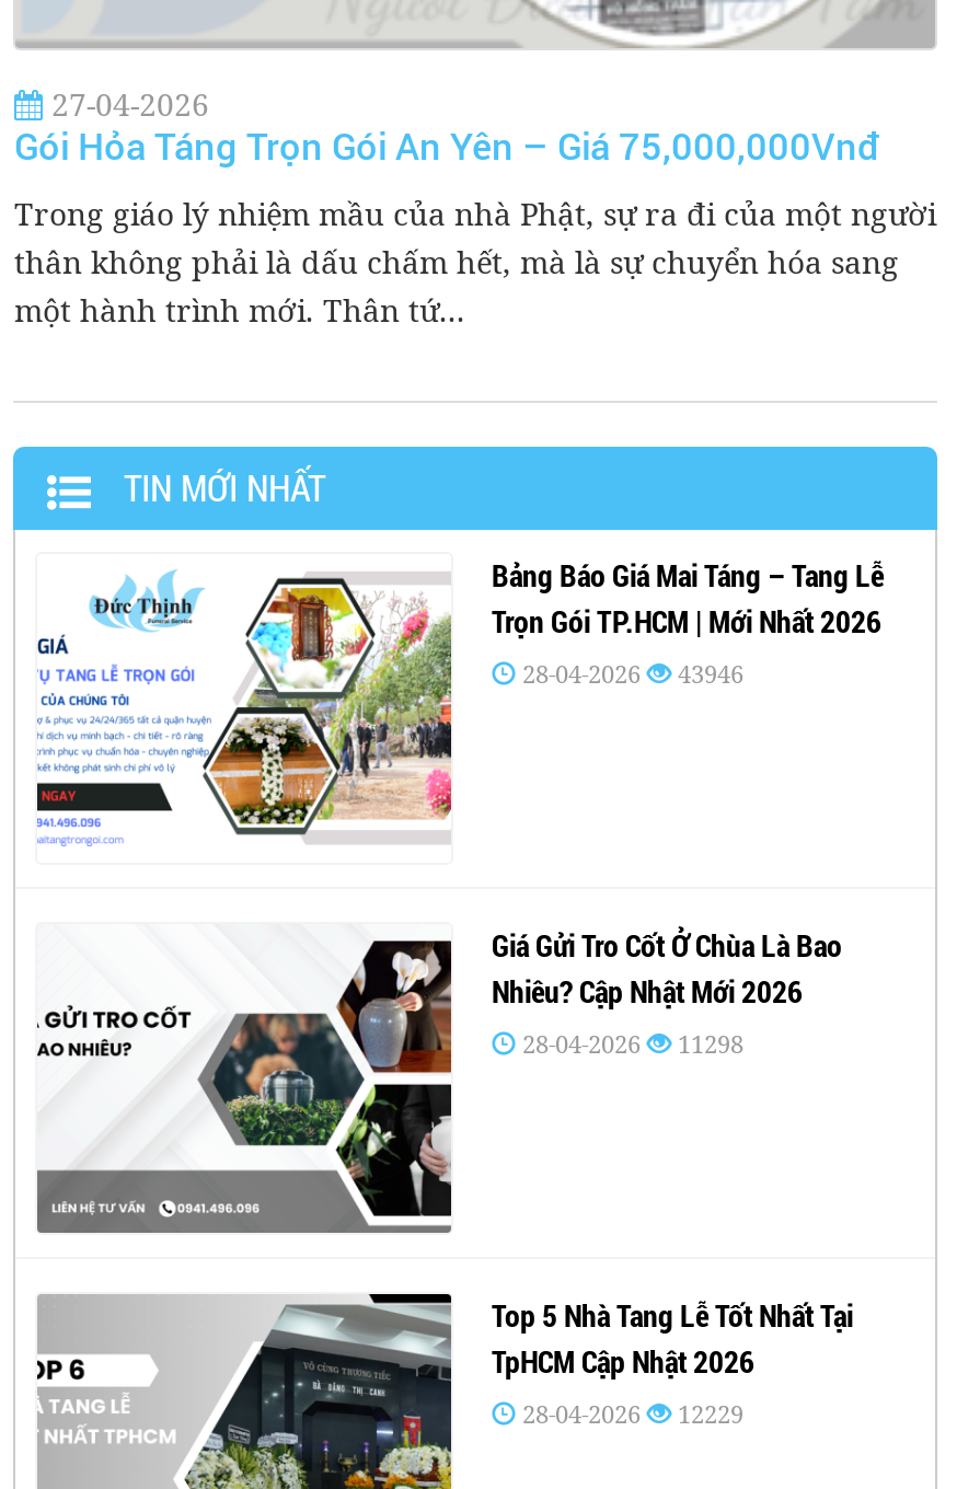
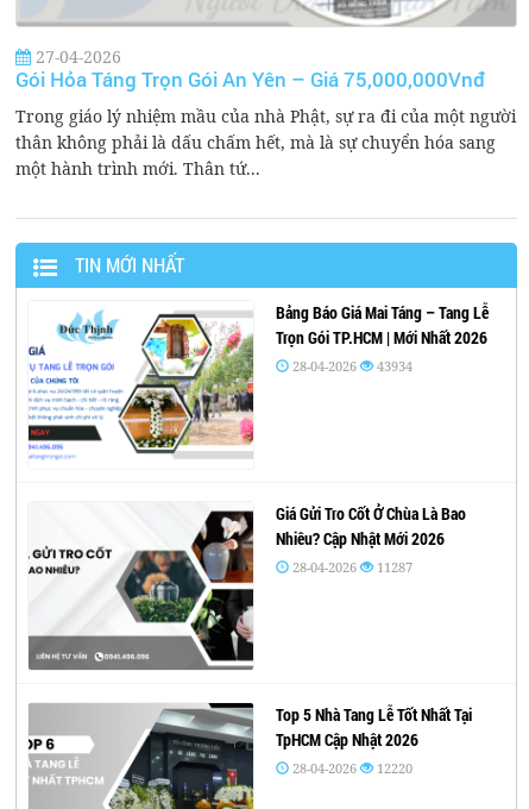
[516,656,743,689] 28-04-2026 43946 -> [288,356,412,374] 28-04-2026 43934
[516,1026,743,1059] 28-04-2026 11298 -> [288,557,412,575] 28-04-2026 11287
[516,1396,743,1429] 28-04-2026 12229 -> [288,759,412,776] 28-04-2026 12220

